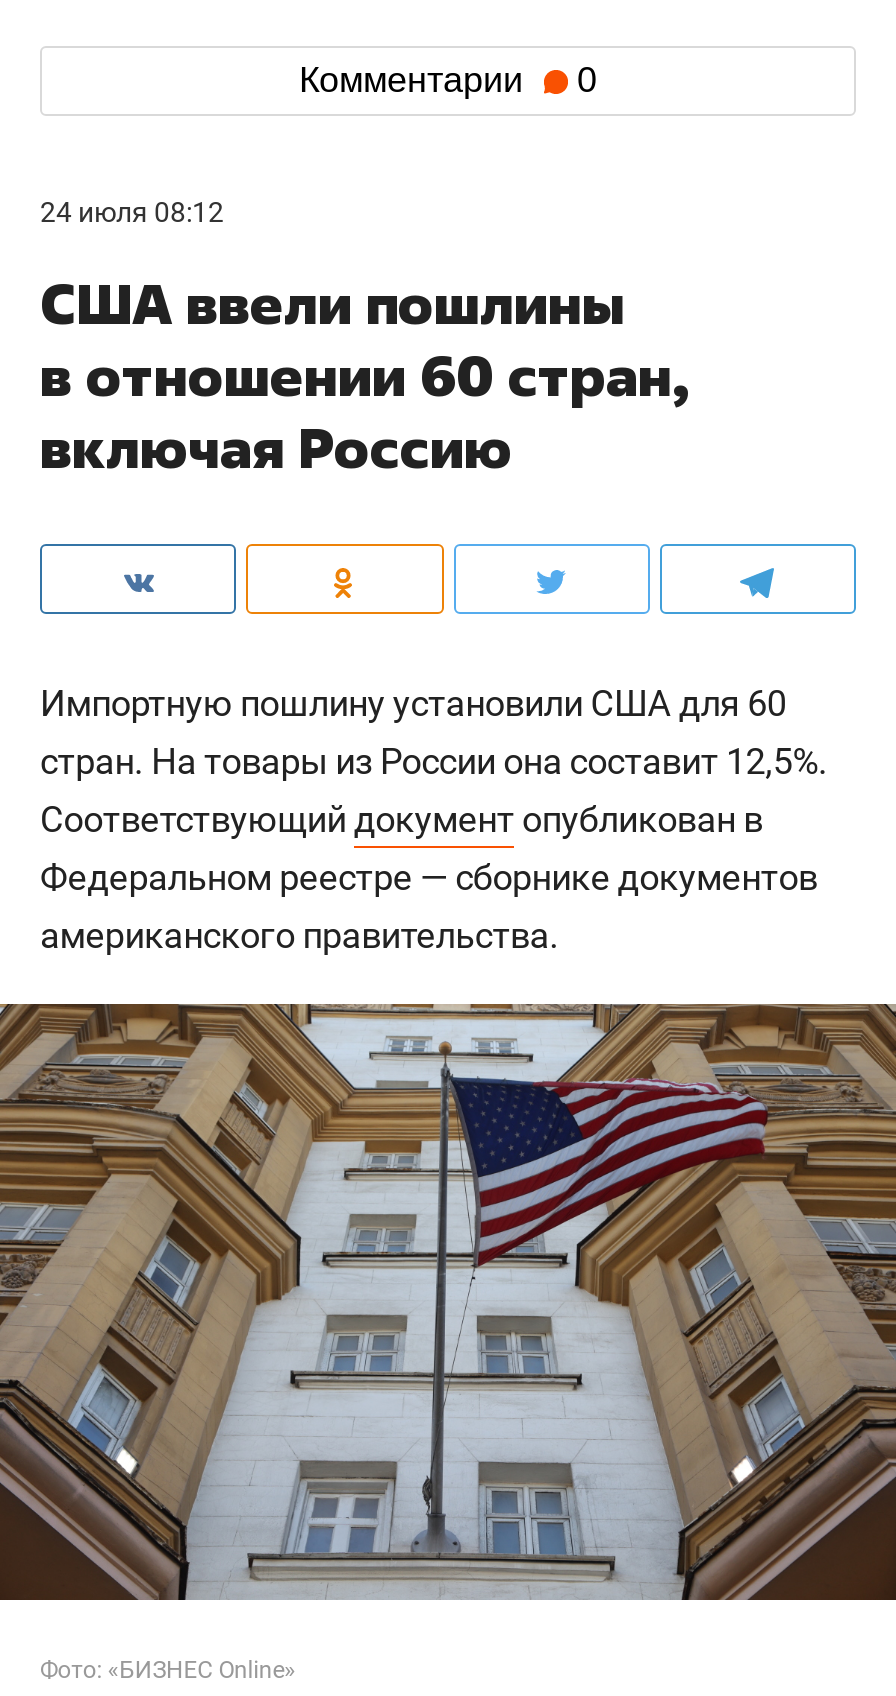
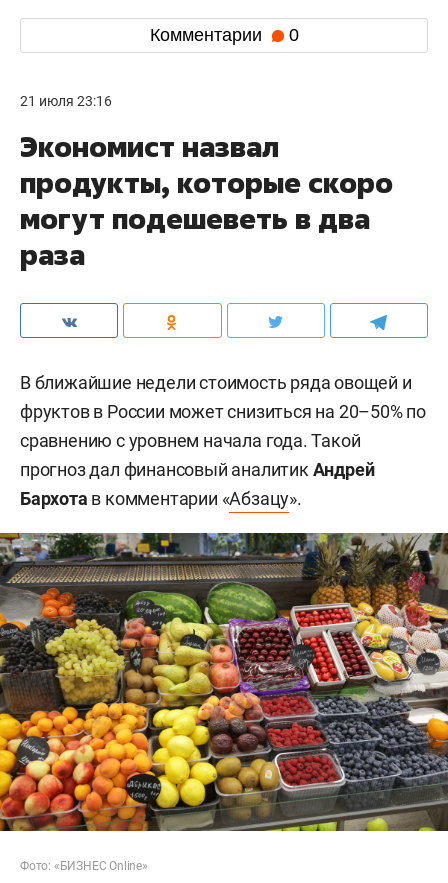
[40,195,224,227] 24 июля 08:12 -> [20,93,112,109] 21 июля 23:16
[40,265,690,483] США ввели пошлины | в отношении 60 стран, | включая Россию -> [20,128,393,273] Экономист назвал | продукты, которые скоро | могут подешеветь в два | раза
[40,681,828,955] Импортную пошлину установили США для 60 | стран. На товары из России она составит 12,5%. | Соответствующий документ опубликован в | Федеральном реестре — сборнике документов | американского правительства. -> [20,372,426,509] В ближайшие недели стоимость ряда овощей и | фруктов в России может снизиться на 20–50% по | сравнению с уровнем начала года. Такой | прогноз дал финансовый аналитик Андрей | Бархота в комментарии «Абзацу».
[6,1004,890,1602] [image] -> [3,532,445,832] [image]

